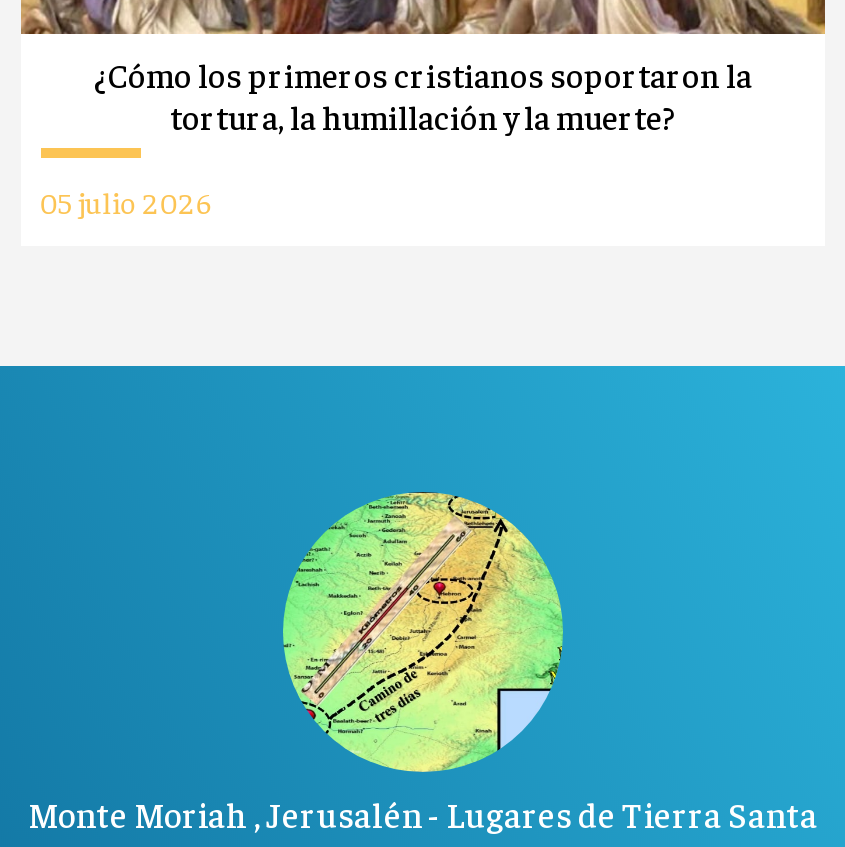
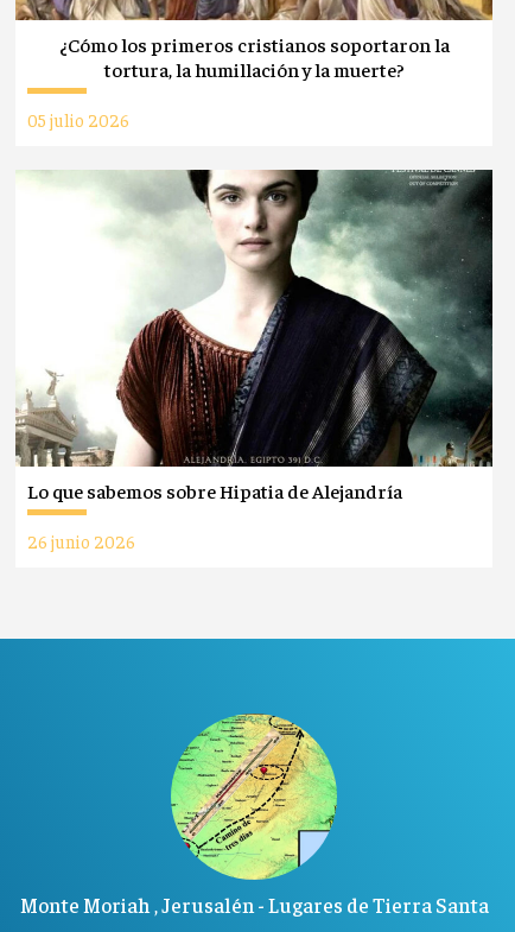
none -> [14,169,494,552] [image] | Lo que sabemos sobre Hipatia de Alejandría | 26 junio 2026

